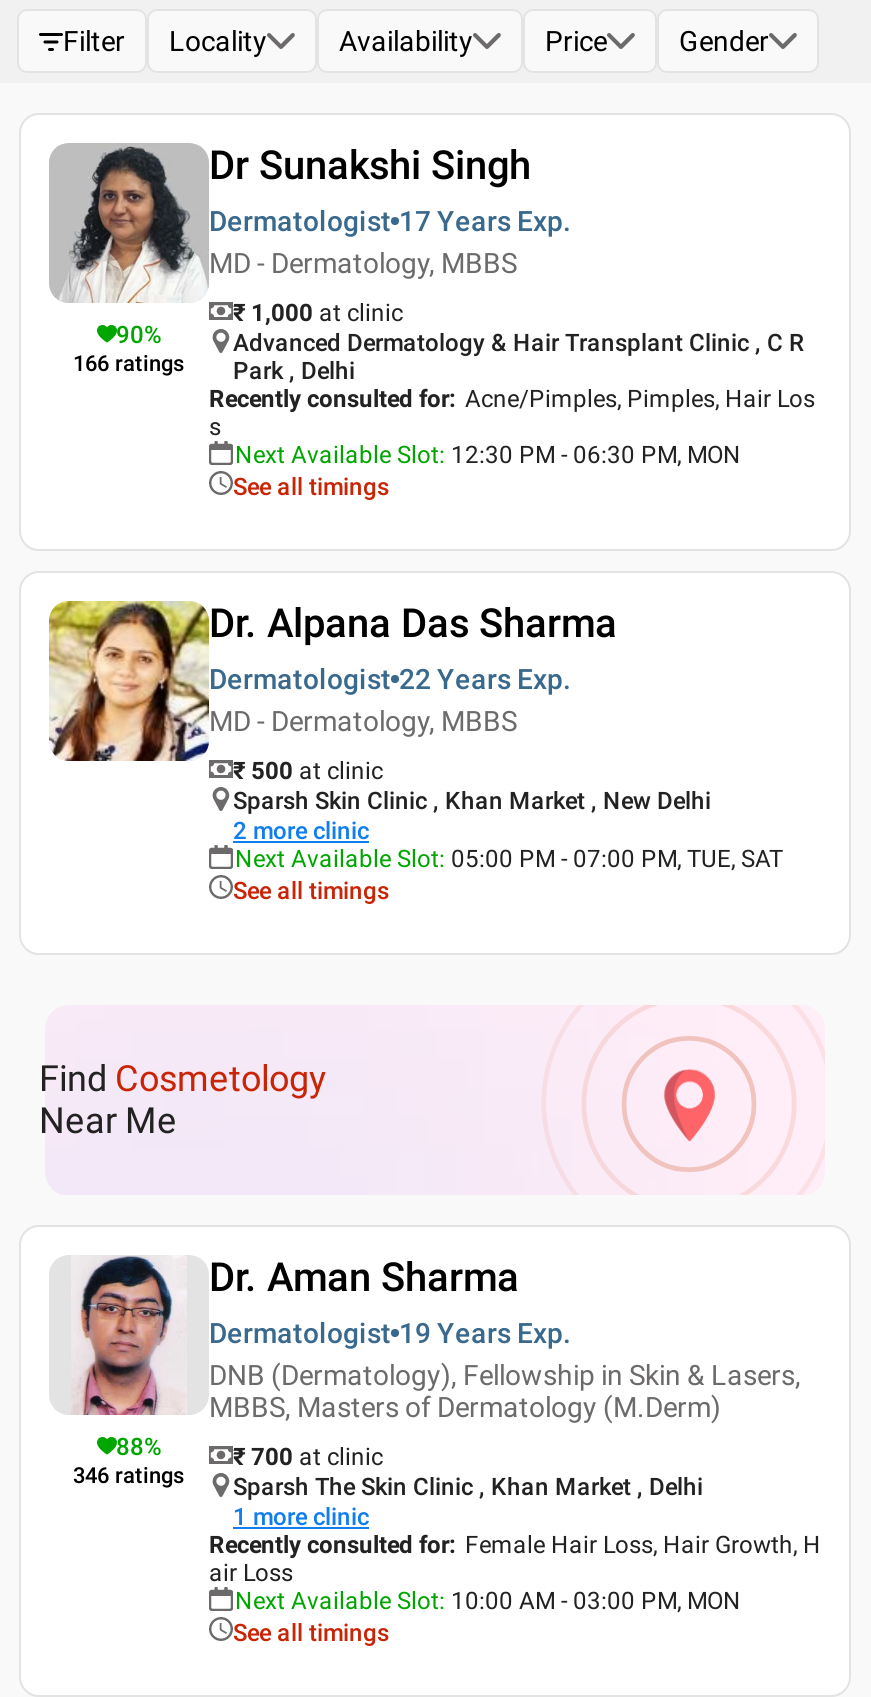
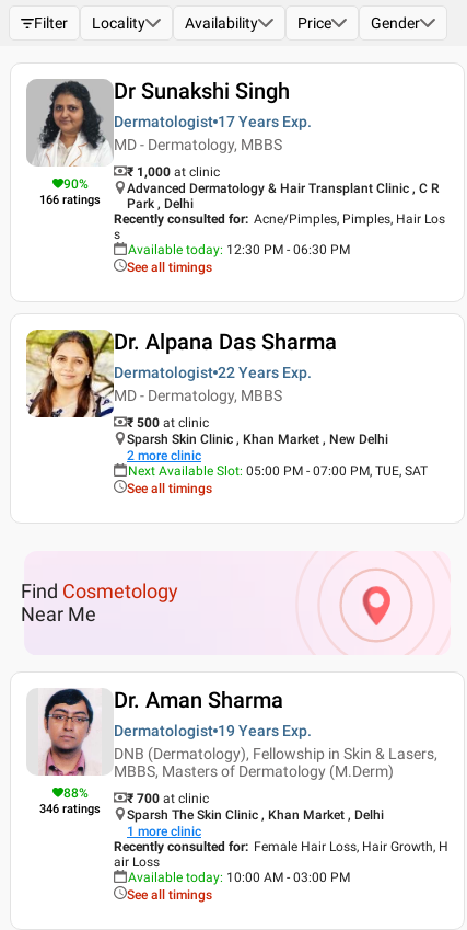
[235,441,741,469] Next Available Slot: 12:30 PM - 06:30 PM, MON -> [128,242,350,257] Available today: 12:30 PM - 06:30 PM
[235,1586,741,1614] Next Available Slot: 10:00 AM - 03:00 PM, MON -> [128,869,350,885] Available today: 10:00 AM - 03:00 PM

